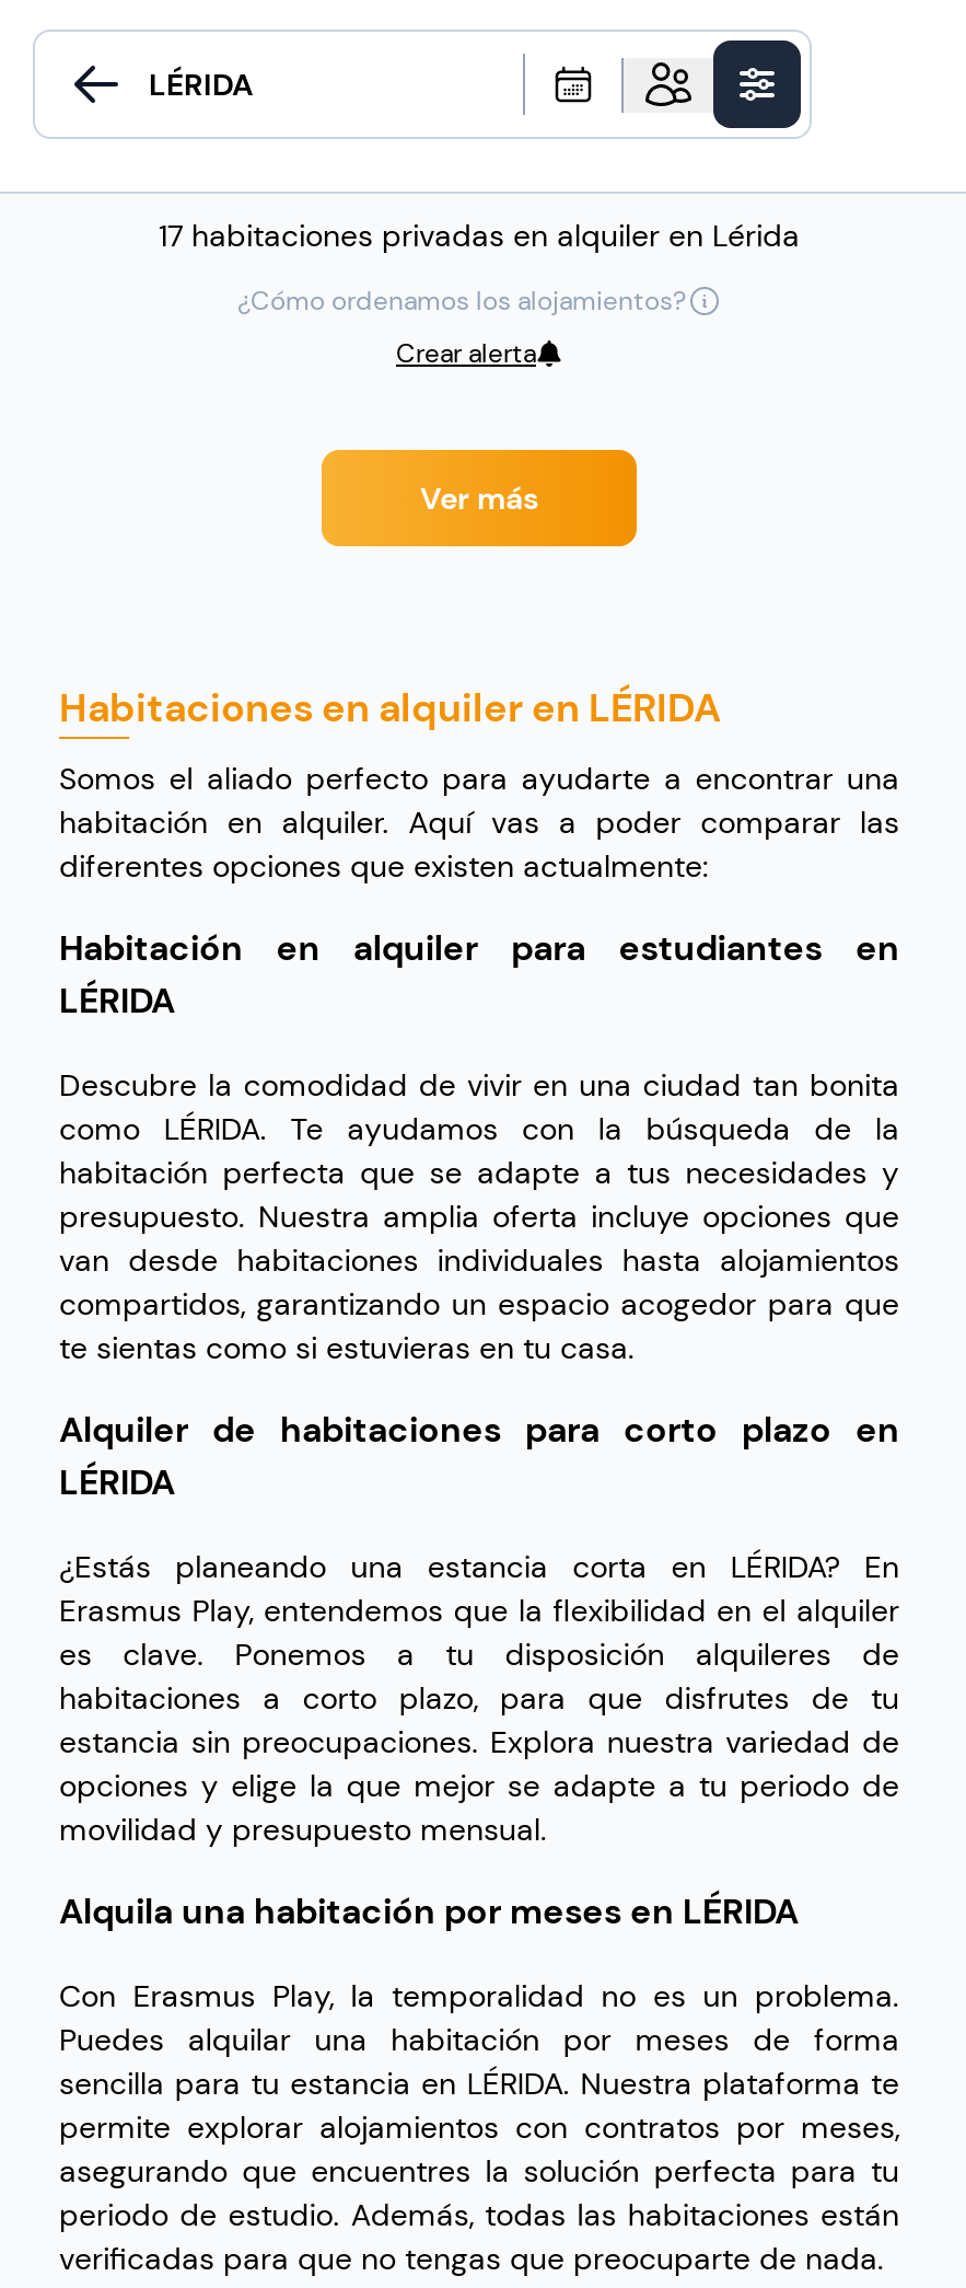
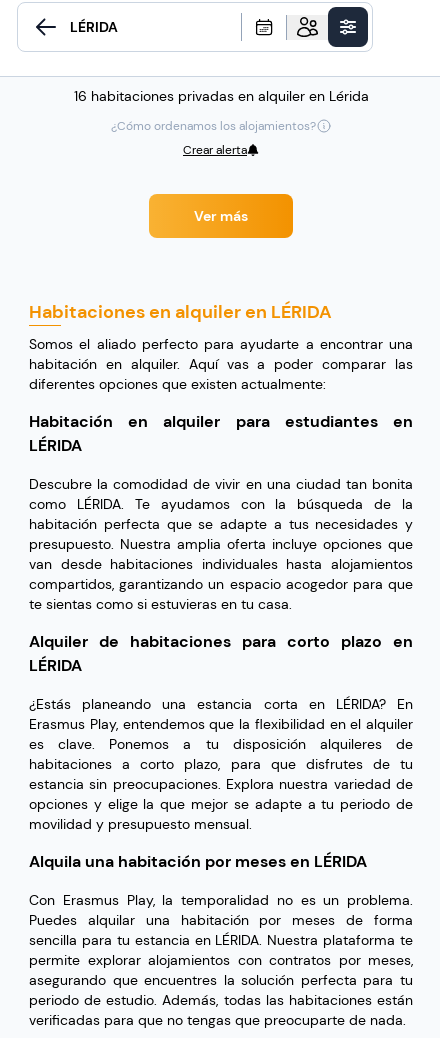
[159,216,800,255] 17 habitaciones privadas en alquiler en Lérida -> [73,87,368,105] 16 habitaciones privadas en alquiler en Lérida

